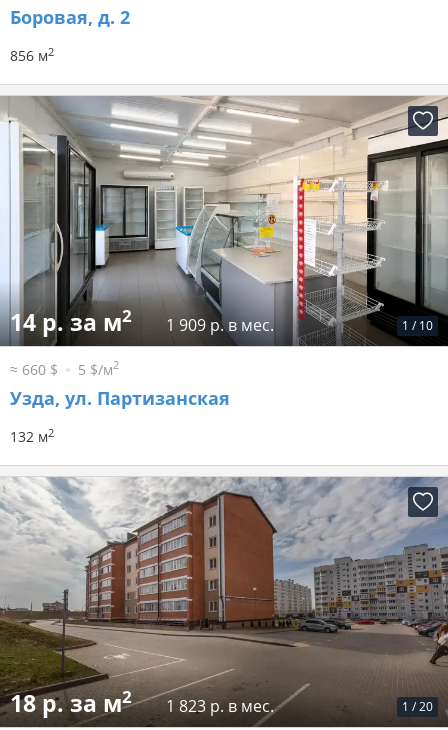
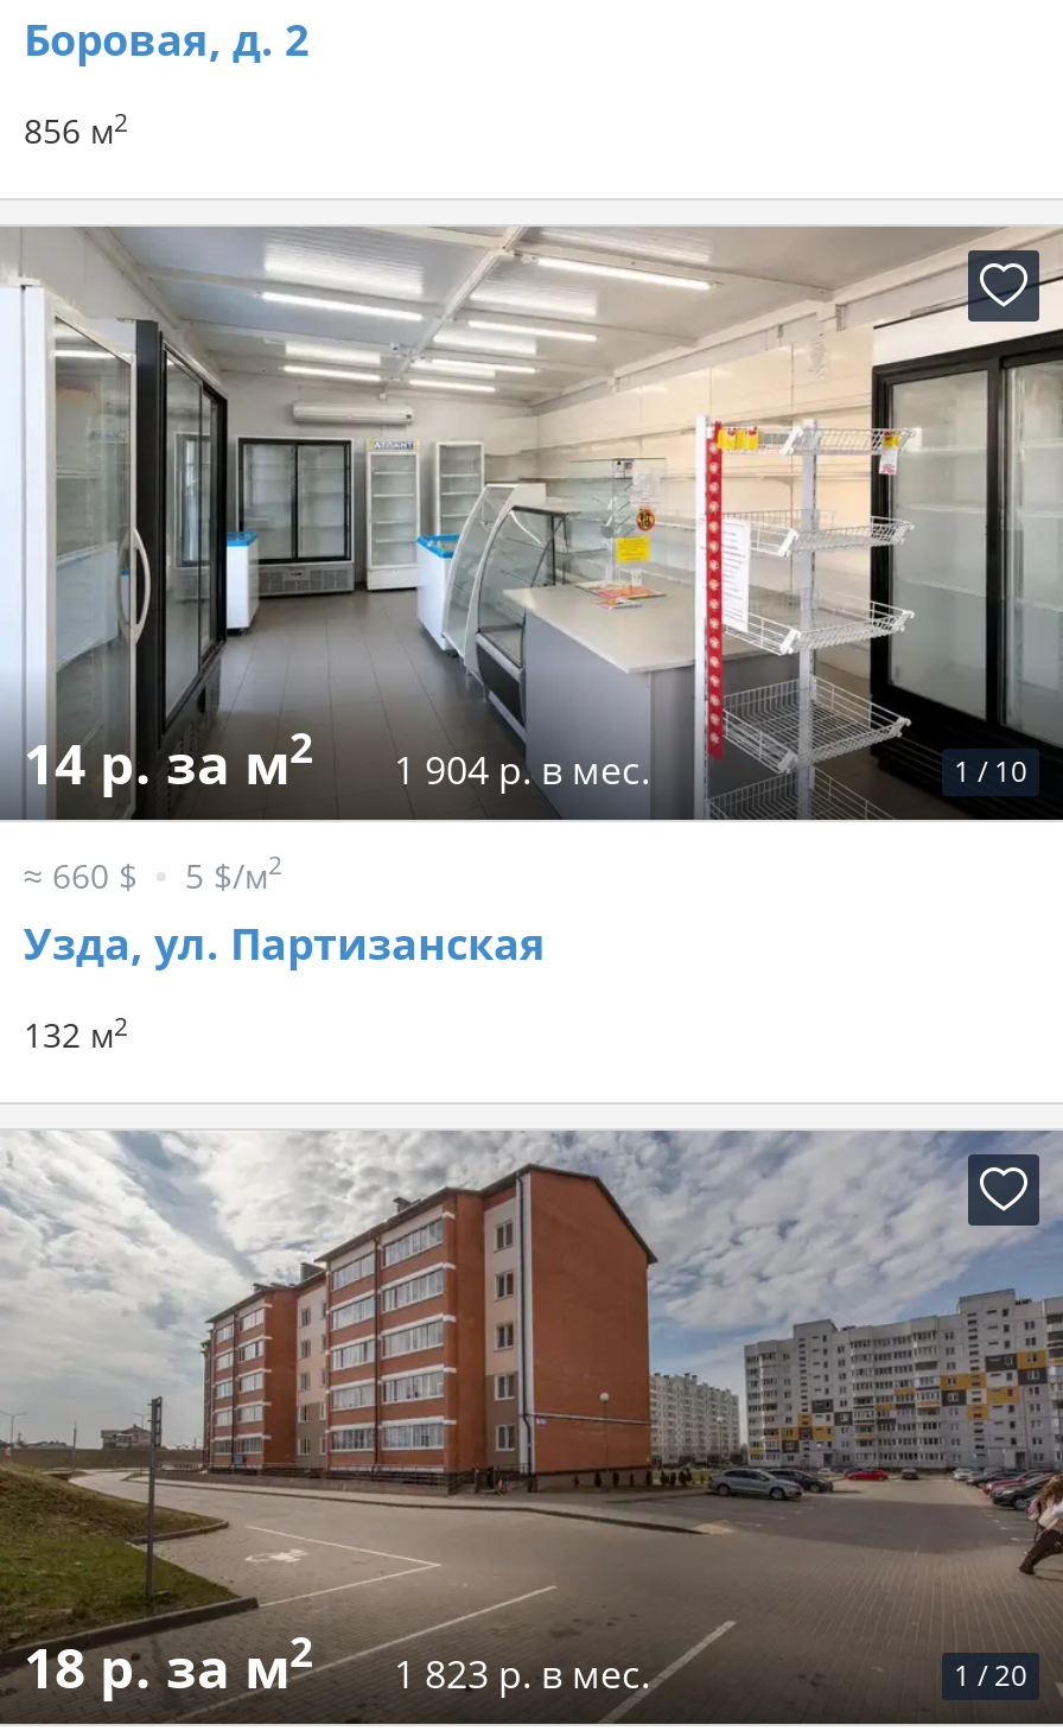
[162,314,274,336] 1 909 р. в мес. -> [384,744,650,796] 1 904 р. в мес.

